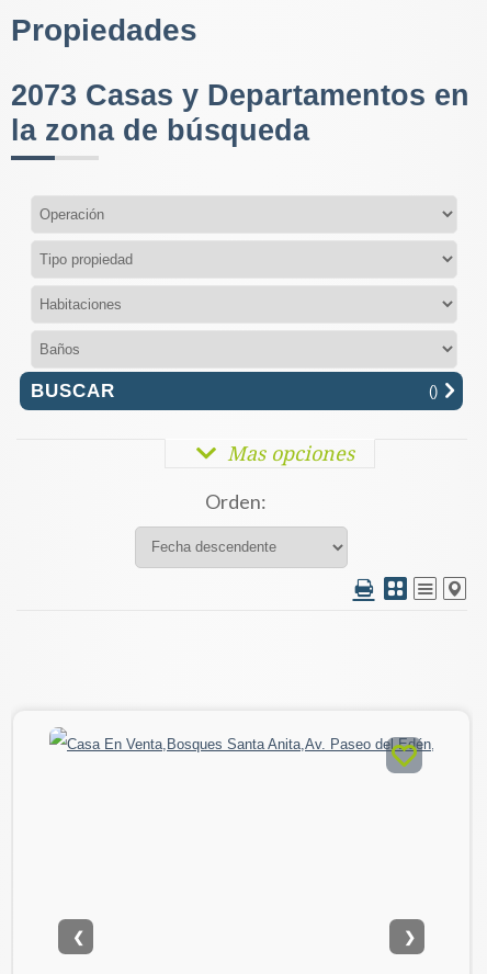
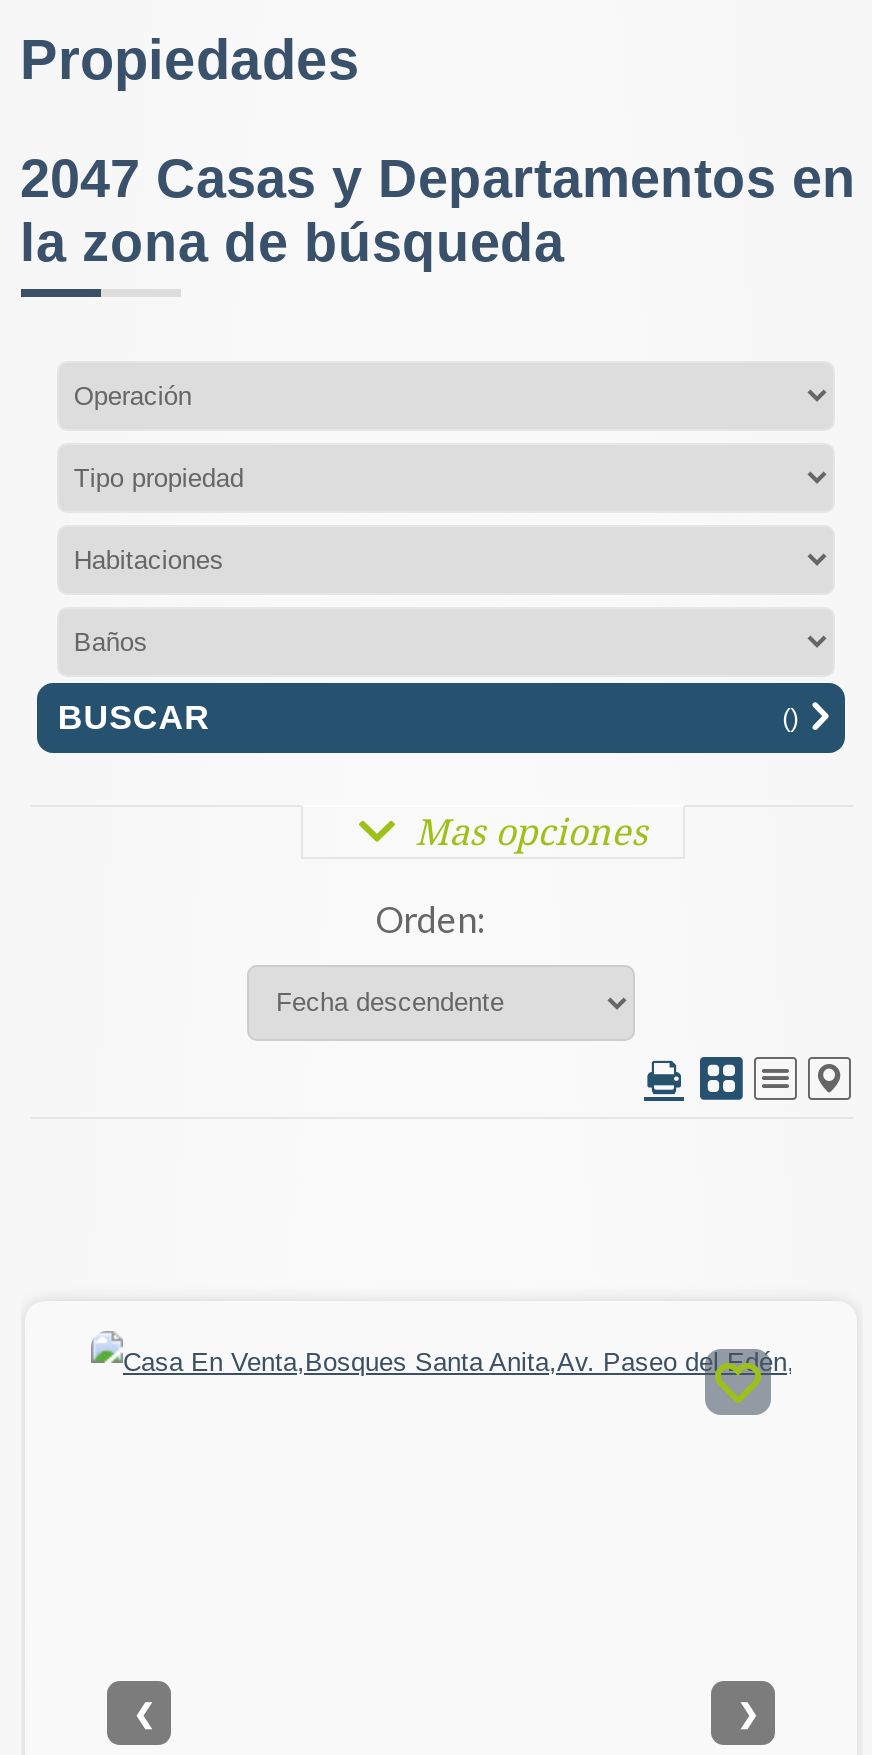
[10,79,469,112] 2073 Casas y Departamentos en -> [20,150,856,210] 2047 Casas y Departamentos en

